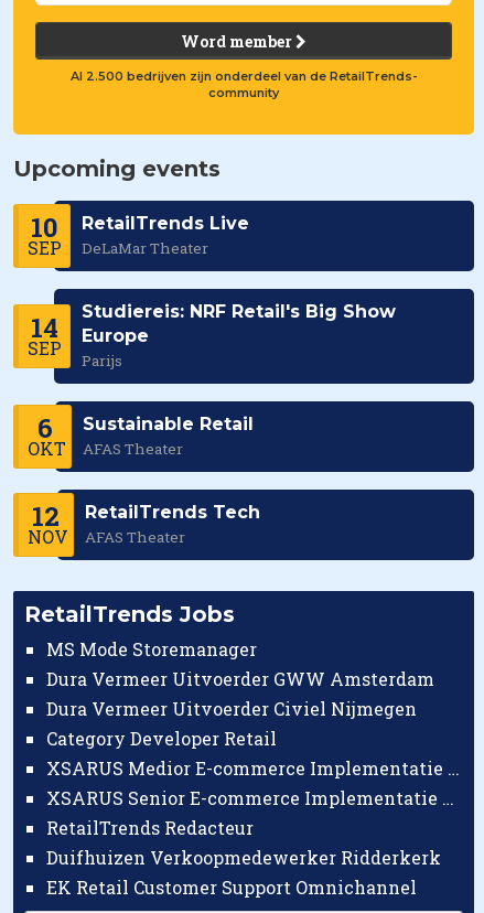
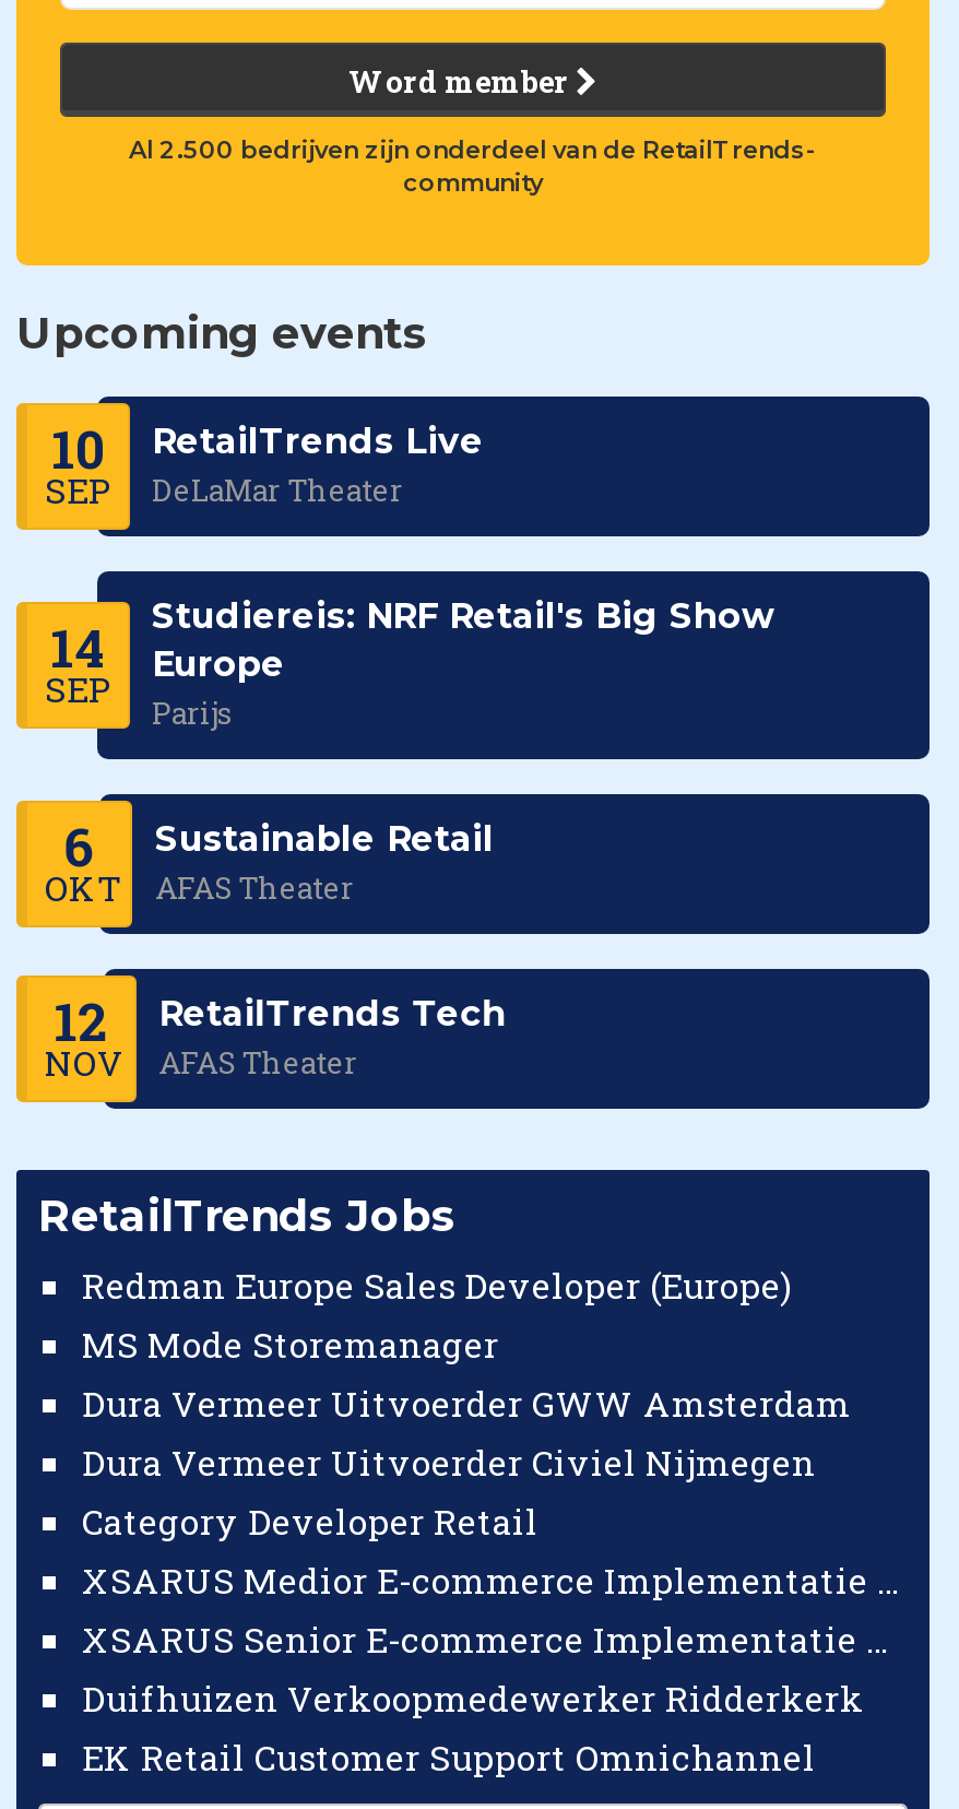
none -> [82,1262,792,1308] Redman Europe Sales Developer (Europe)
moved [46,637,434,749] -> [82,1321,851,1544]: MS Mode Storemanager | Dura Vermeer Uitvoerder GWW Amsterdam | Dura Vermeer Uitvoerder Civiel Nijmegen | Category Developer Retail
[46,816,254,839] RetailTrends Redacteur -> none

